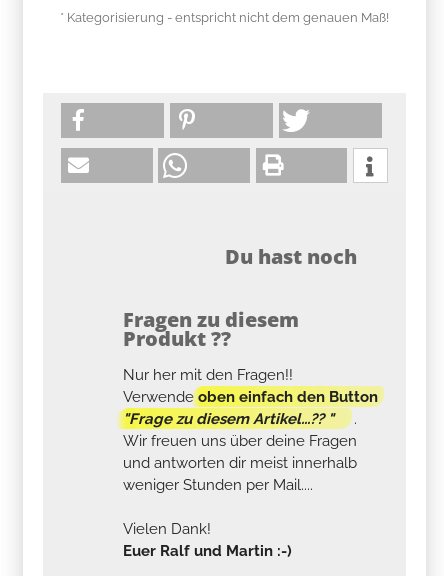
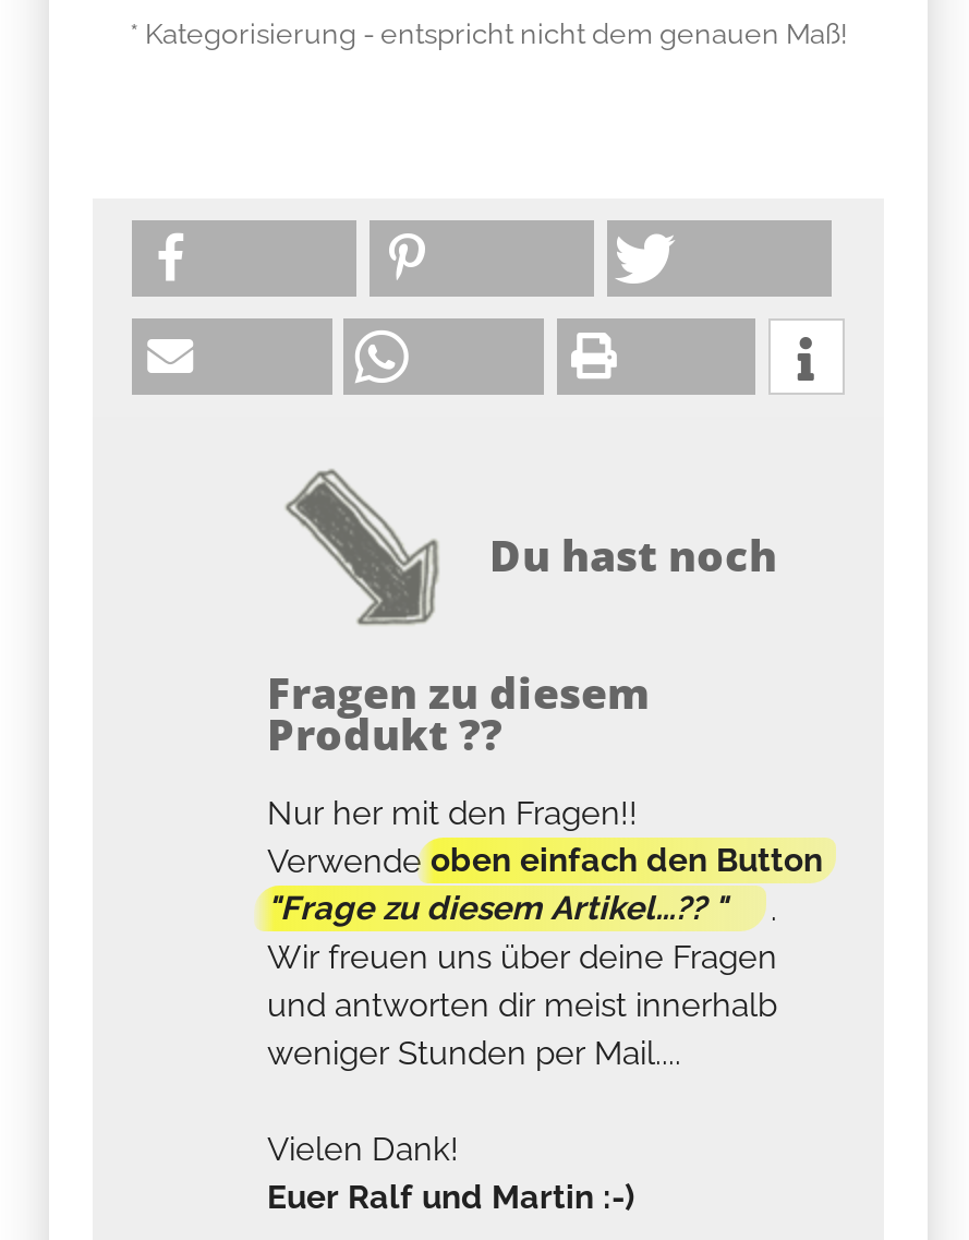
none -> [284,467,441,626] [image]

